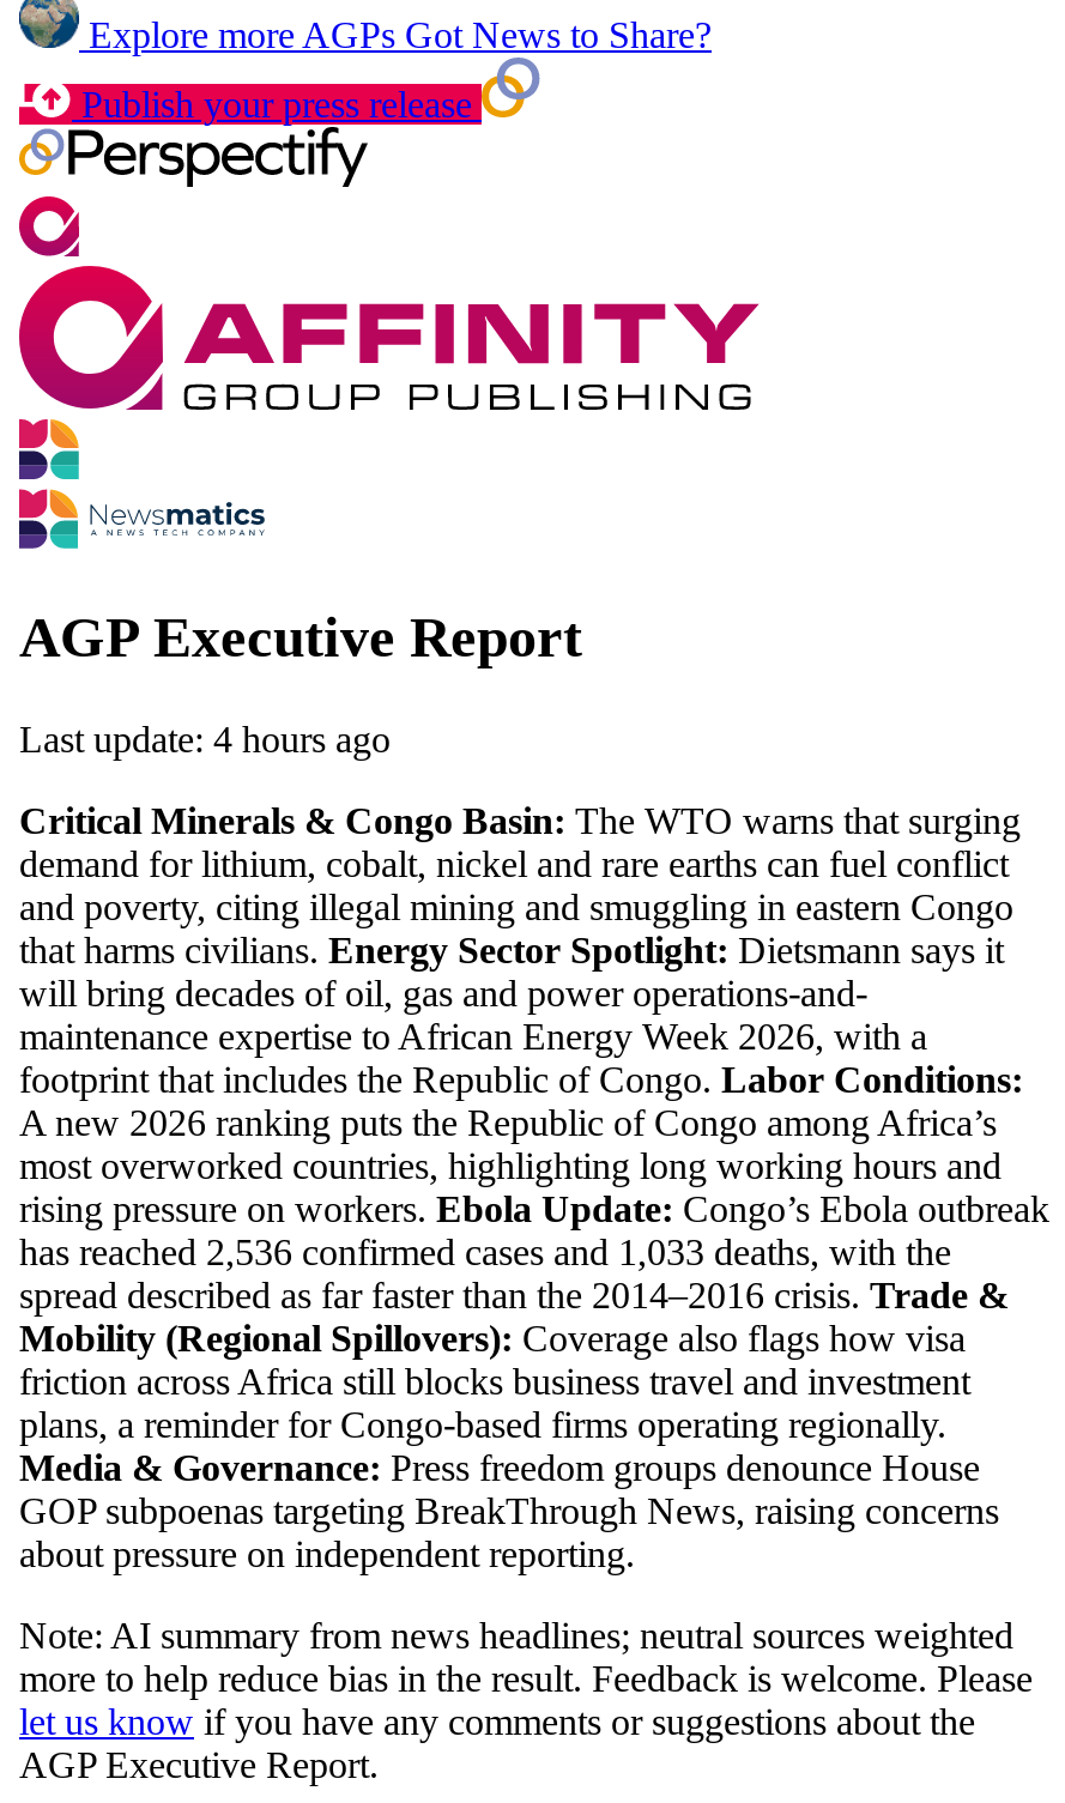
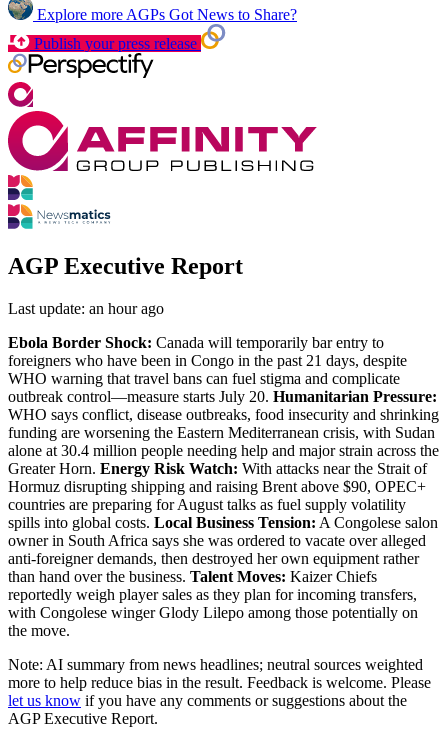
[19,718,391,759] Last update: 4 hours ago -> [8,300,164,317] Last update: an hour ago
[19,800,1049,1574] Critical Minerals & Congo Basin: The WTO warns that surging | demand for lithium, cobalt, nickel and rare earths can fuel conflict | and poverty, citing illegal mining and smuggling in eastern Congo | that harms civilians. Energy Sector Spotlight:Dietsmann says it | will bring decades of oil, gas and power operations-and- | maintenance expertise to African Energy Week 2026, with a | footprint that includes the Republic of Congo. Labor Conditions: | A new 2026 ranking puts the Republic of Congo among Africa’s | most overworked countries, highlighting long working hours and | rising pressure on workers. Ebola Update: Congo’s Ebola outbreak | has reached 2,536 confirmed cases and 1,033 deaths, with the | spread described as far faster than the 2014–2016 crisis. Trade & | Mobility (Regional Spillovers): Coverage also flags how visa | friction across Africa still blocks business travel and investment | plans, a reminder for Congo-based firms operating regionally. | Media & Governance: Press freedom groups denounce House | GOP subpoenas targeting BreakThrough News, raising concerns | about pressure on independent reporting. -> [8,334,439,639] Ebola Border Shock: Canada will temporarily bar entry to | foreigners who have been in Congo in the past 21 days, despite | WHO warning that travel bans can fuel stigma and complicate | outbreak control—measure starts July 20. Humanitarian Pressure: | WHO says conflict, disease outbreaks, food insecurity and shrinking | funding are worsening the Eastern Mediterranean crisis, with Sudan | alone at 30.4 million people needing help and major strain across the | Greater Horn. Energy Risk Watch: With attacks near the Strait of | Hormuz disrupting shipping and raising Brent above $90, OPEC+ | countries are preparing for August talks as fuel supply volatility | spills into global costs. Local Business Tension: A Congolese salon | owner in South Africa says she was ordered to vacate over alleged | anti-foreigner demands, then destroyed her own equipment rather | than hand over the business. Talent Moves: Kaizer Chiefs | reportedly weigh player sales as they plan for incoming transfers, | with Congolese winger Glody Lilepo among those potentially on | the move.

